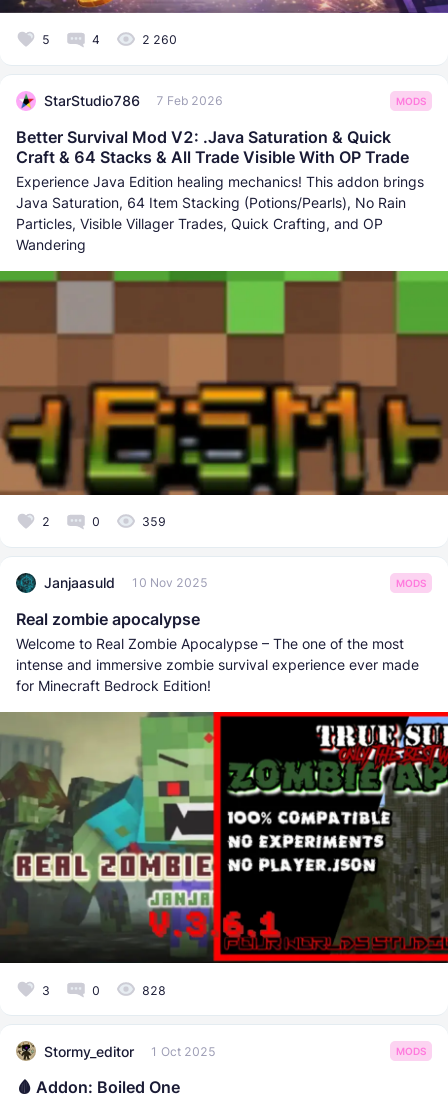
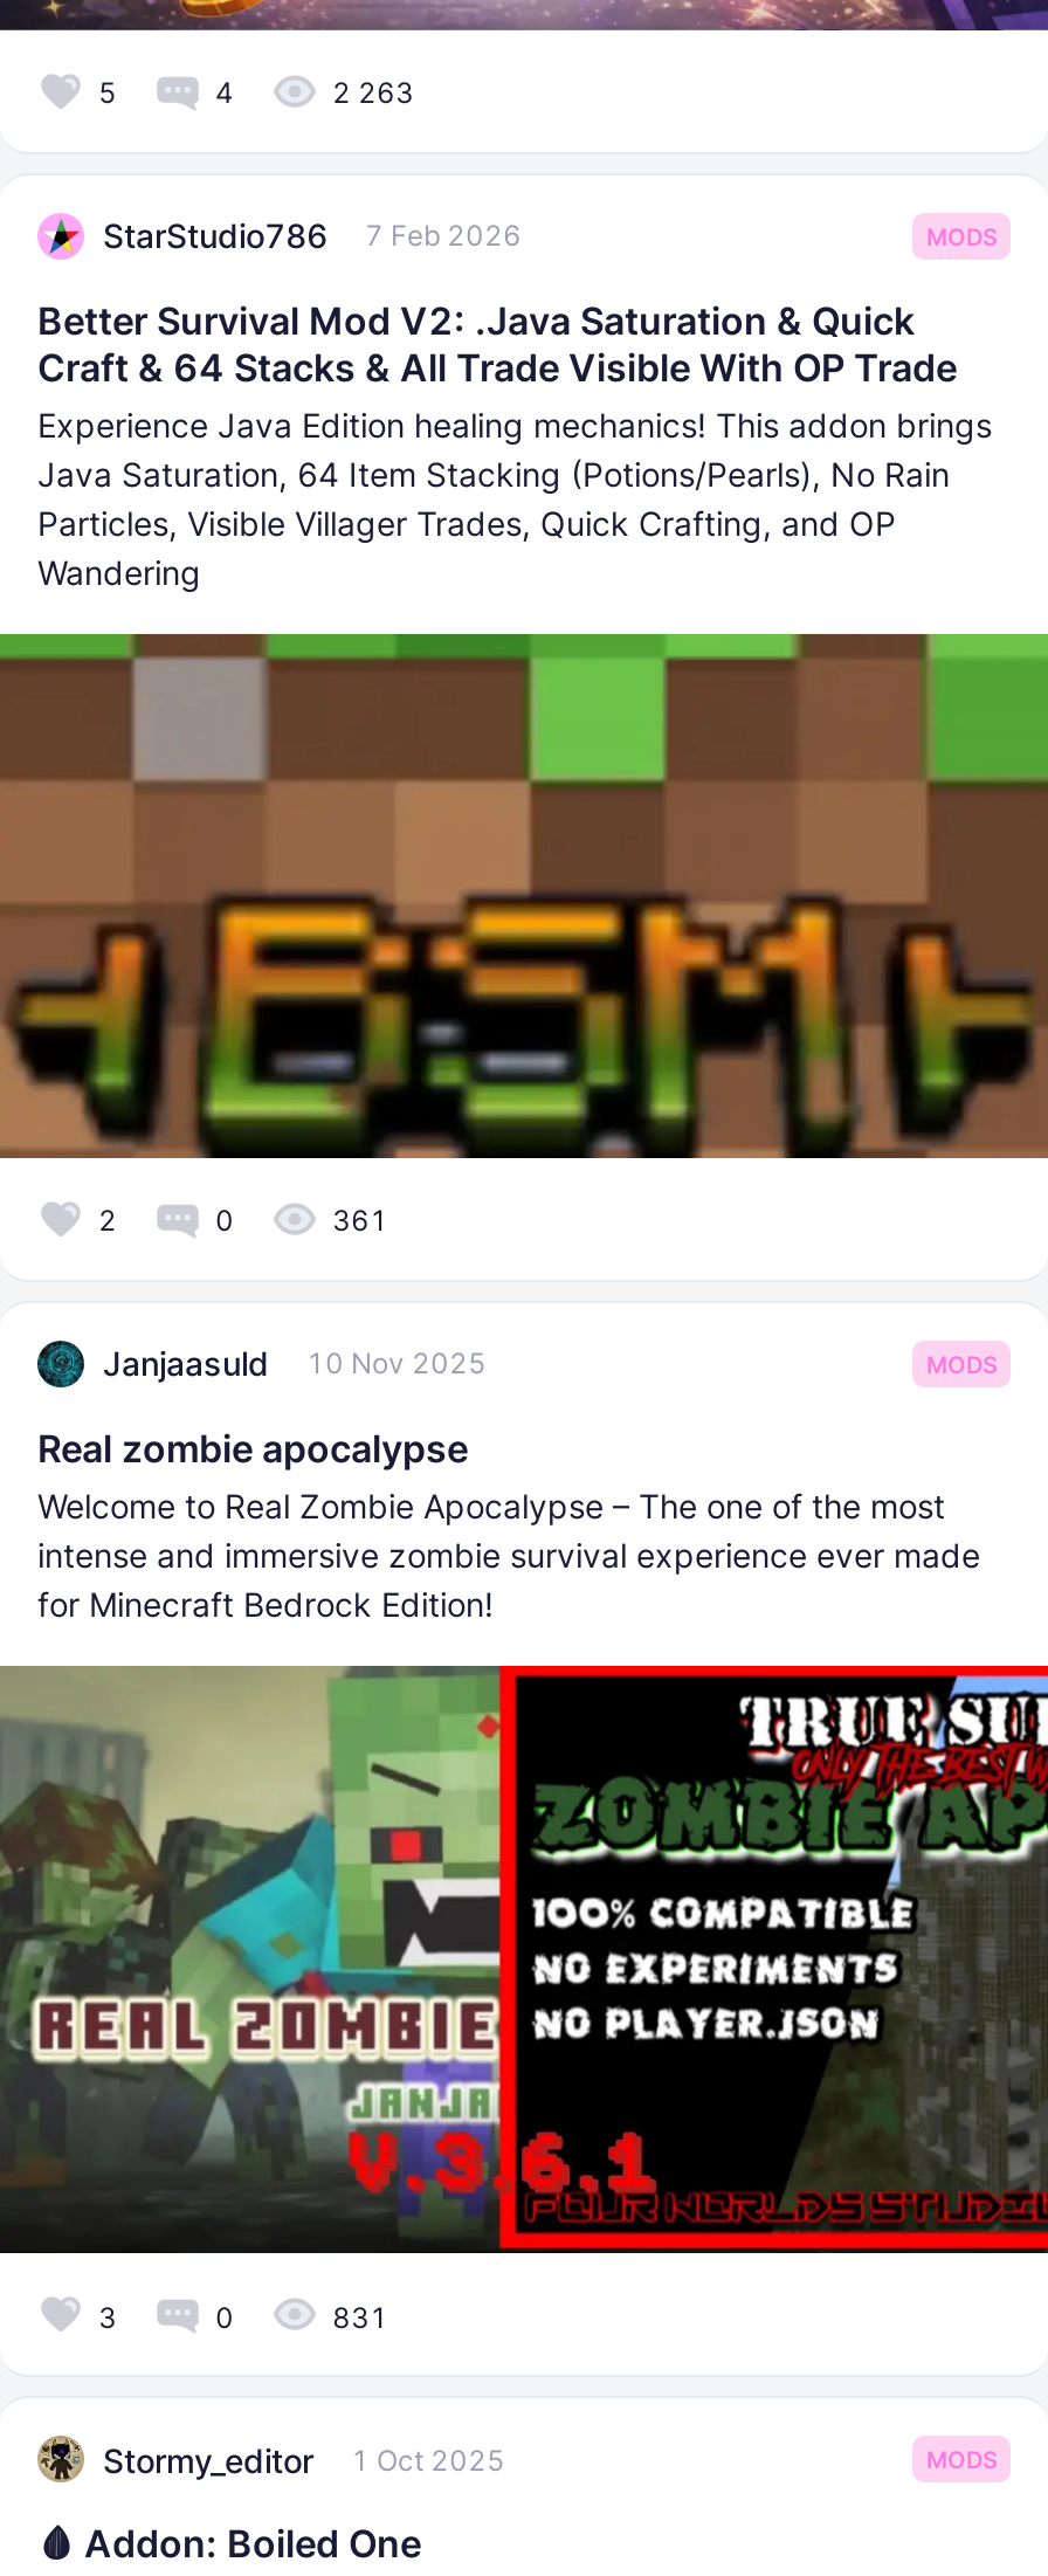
[142,32,177,47] 2 260 -> [332,75,414,110] 2 263
[142,514,166,529] 359 -> [332,1203,388,1238] 361
[142,983,166,998] 828 -> [332,2299,388,2335] 831

